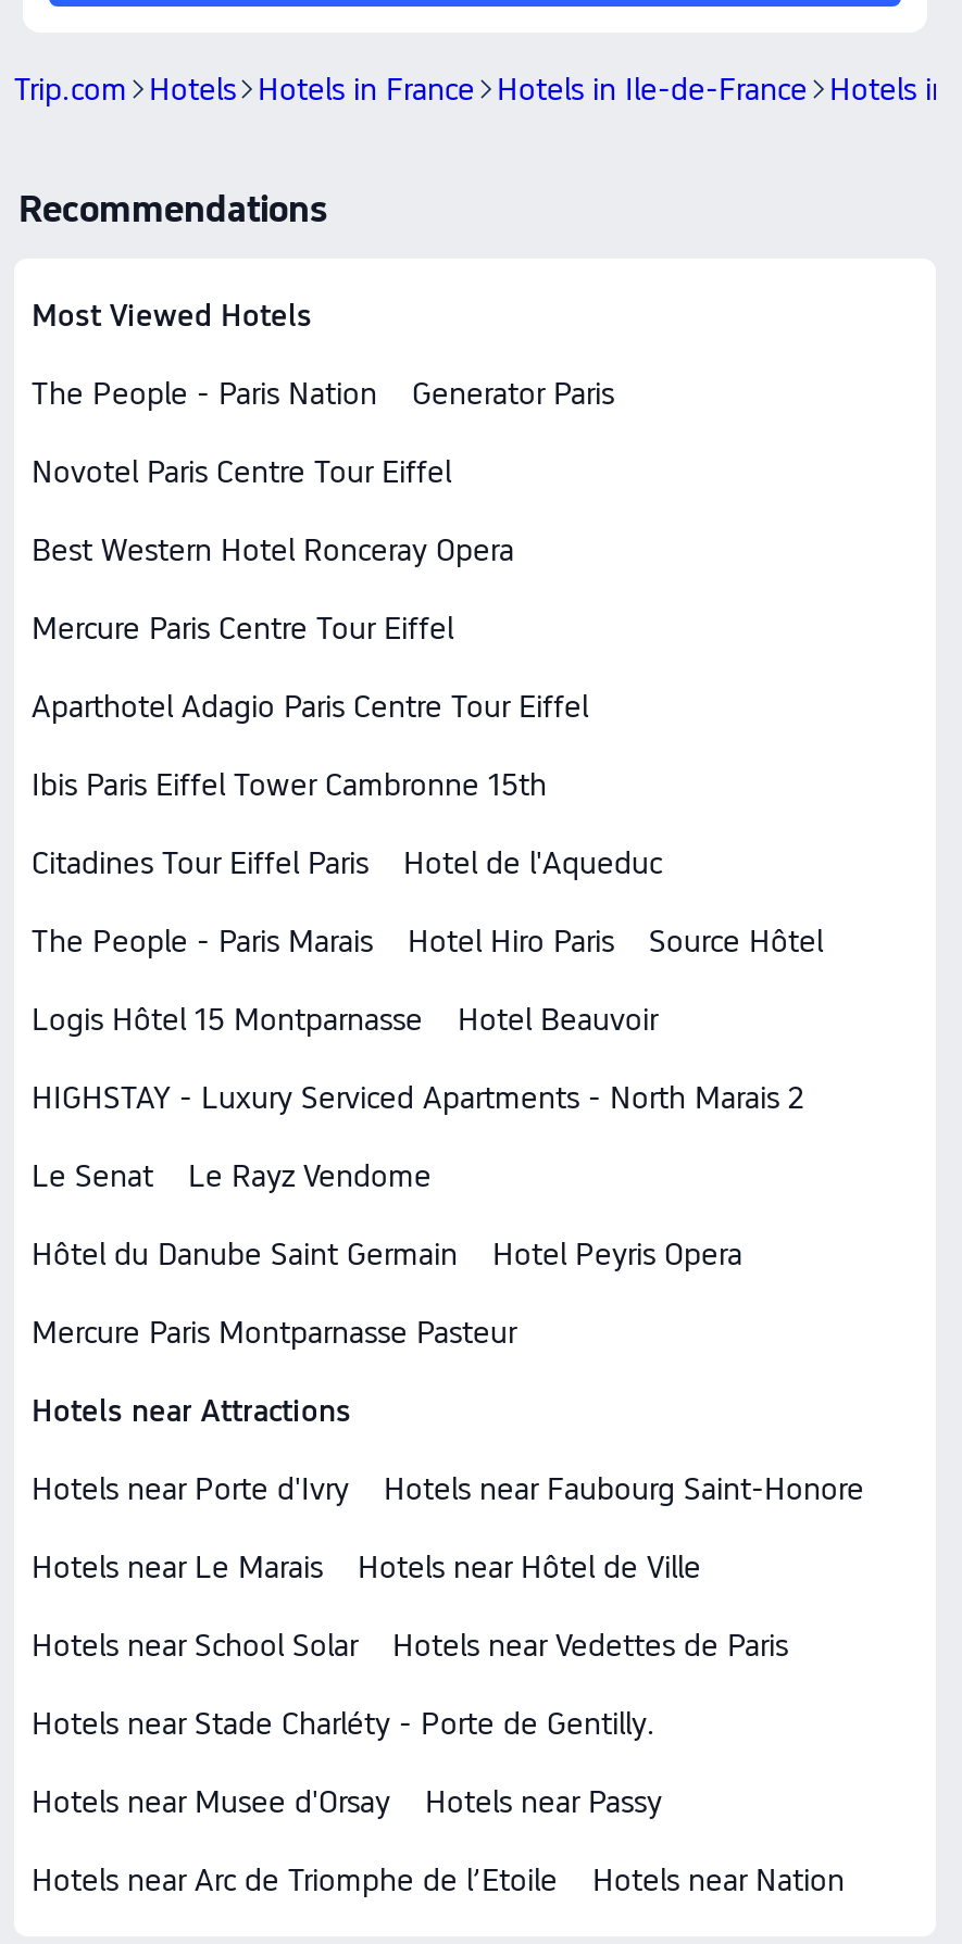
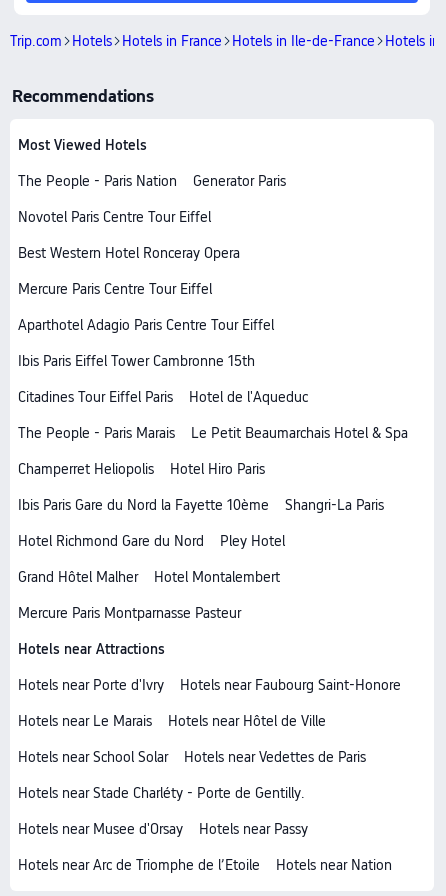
[32,924,823,1271] Source Hôtel | Logis Hôtel 15 Montparnasse | Hotel Beauvoir | HIGHSTAY - Luxury Serviced Apartments - North Marais 2 | Le Senat | Le Rayz Vendome | Hôtel du Danube Saint Germain | Hotel Peyris Opera -> [18,497,384,585] Ibis Paris Gare du Nord la Fayette 10ème | Shangri-La Paris | Hotel Richmond Gare du Nord | Pley Hotel | Grand Hôtel Malher | Hotel Montalembert
moved [408,924,614,958] -> [170,461,265,477]: Hotel Hiro Paris
none -> [18,425,408,477] Le Petit Beaumarchais Hotel & Spa | Champerret Heliopolis

